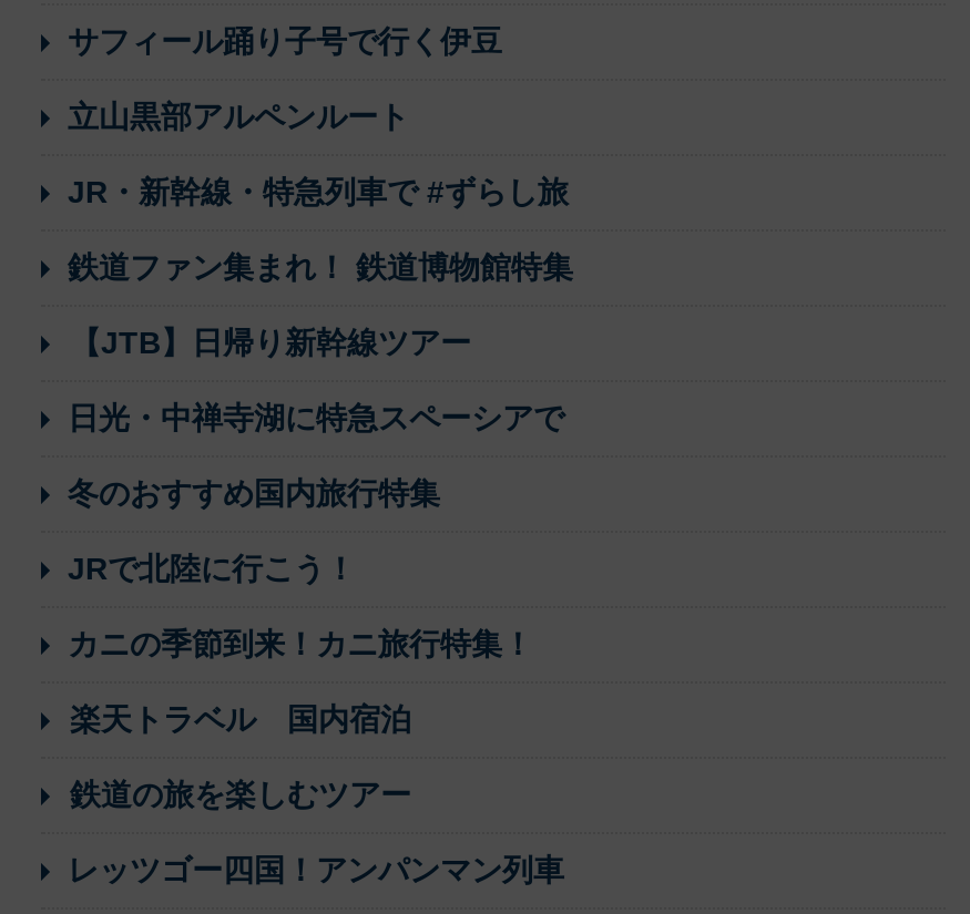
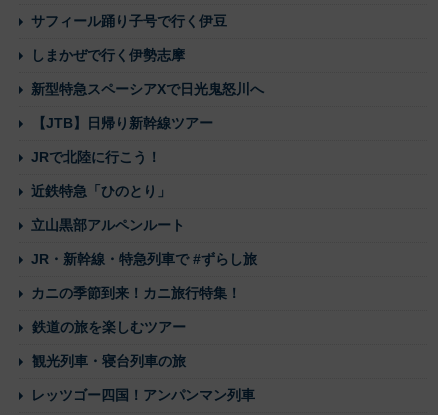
none -> [31,47,264,199] しまかぜで行く伊勢志摩 | 新型特急スペーシアXで日光鬼怒川へ | 近鉄特急「ひのとり」
moved [68,98,569,209] -> [31,217,257,267]: 立山黒部アルペンルート | JR・新幹線・特急列車で #ずらし旅
[68,248,573,510] 鉄道ファン集まれ！ 鉄道博物館特集 | 日光・中禅寺湖に特急スペーシアで | 冬のおすすめ国内旅行特集 -> none
moved [68,324,471,585] -> [31,115,213,165]: 【JTB】日帰り新幹線ツアー | JRで北陸に行こう！
[70,700,411,736] 楽天トラベル 国内宿泊 -> none
moved [70,776,411,811] -> [32,319,186,335]: 鉄道の旅を楽しむツアー
none -> [32,353,186,369] 観光列車・寝台列車の旅

